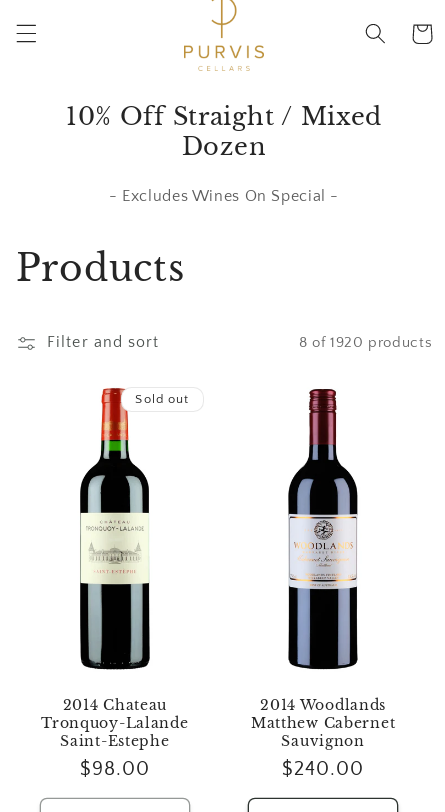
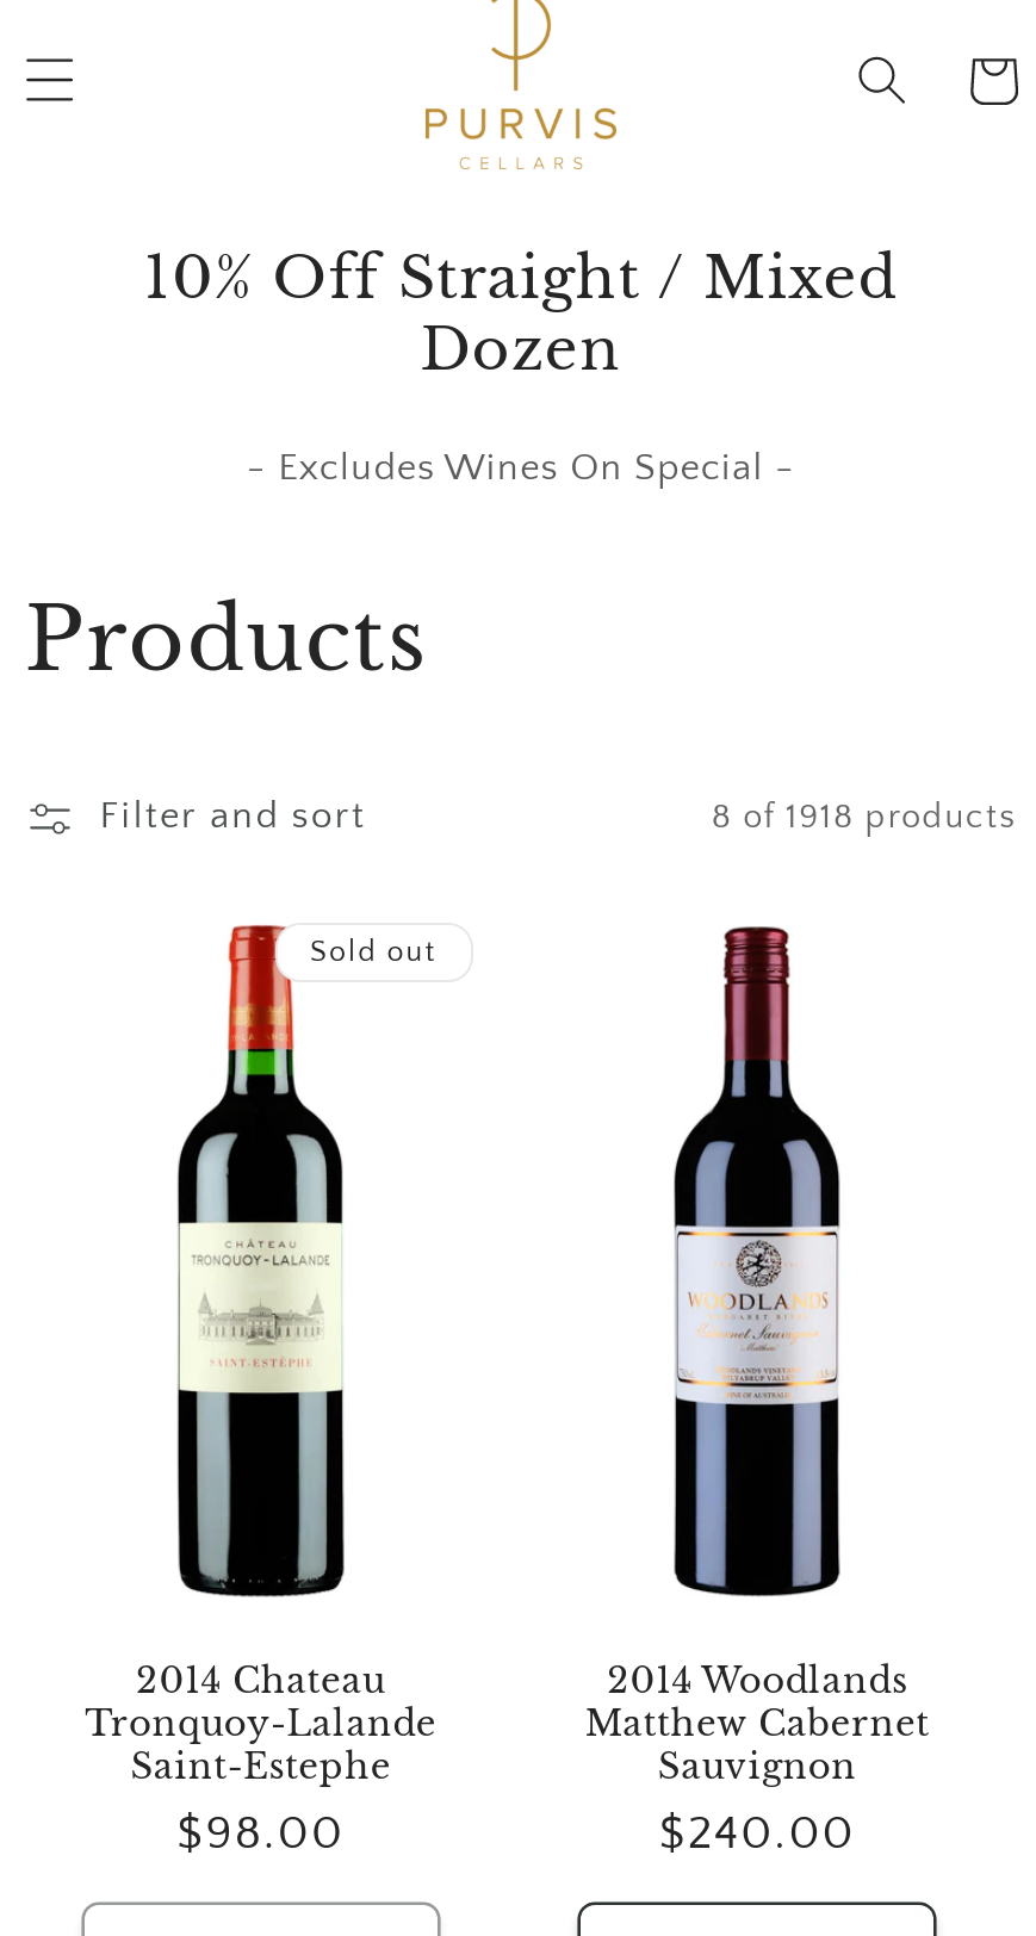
[299,335,432,351] 8 of 1920 products -> [711,798,1017,836] 8 of 1918 products

